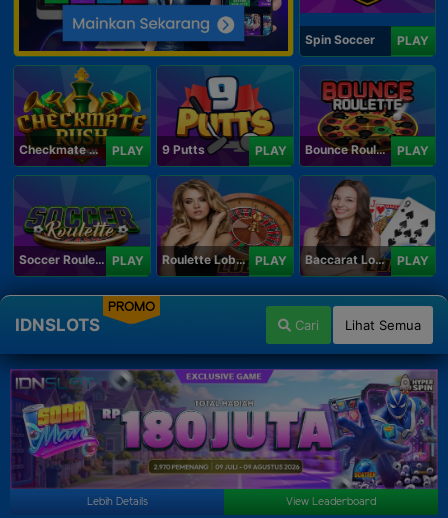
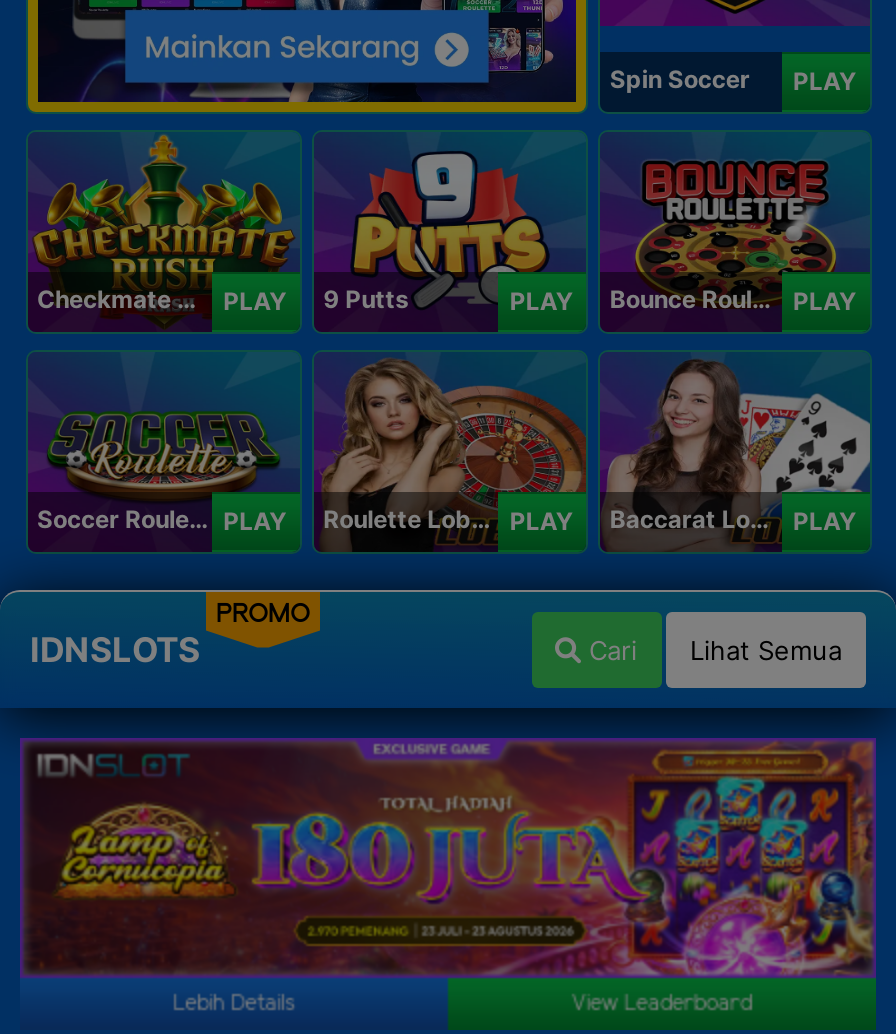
[11,369,438,490] [image] -> [22,738,876,980] [image]

